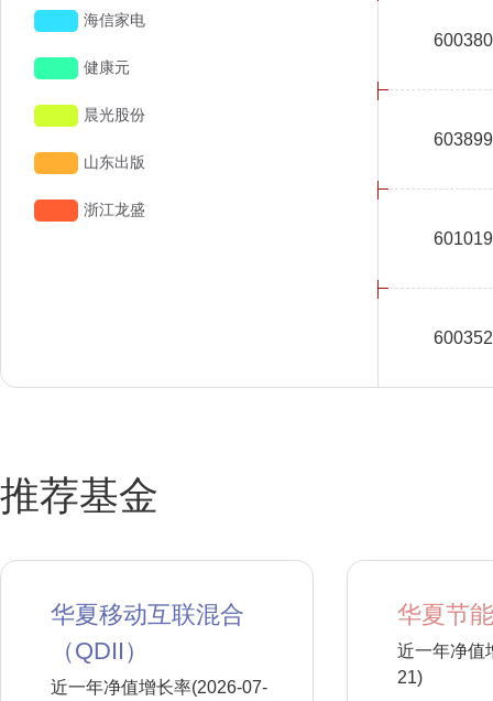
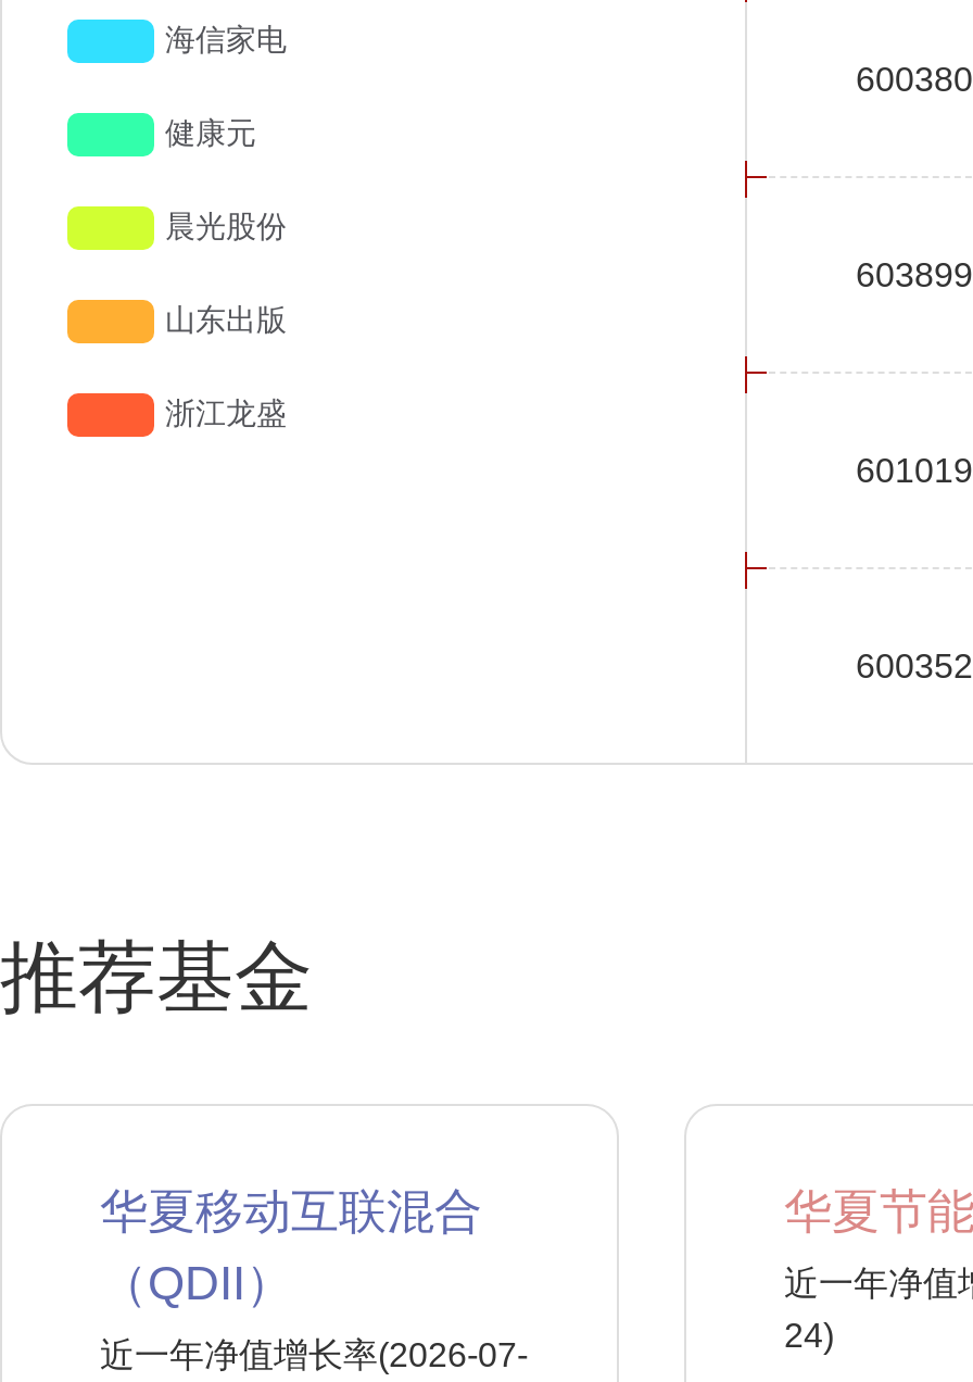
[397,668,423,687] 21) -> [784,1317,834,1354] 24)

